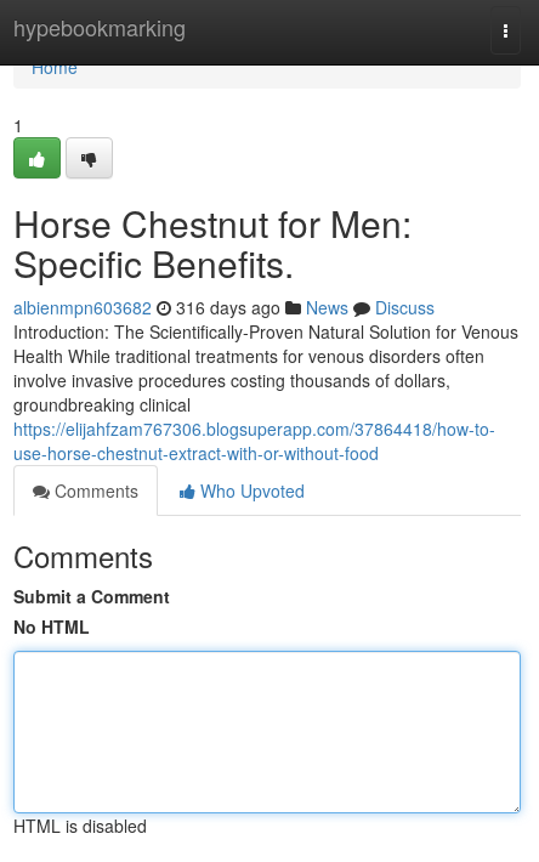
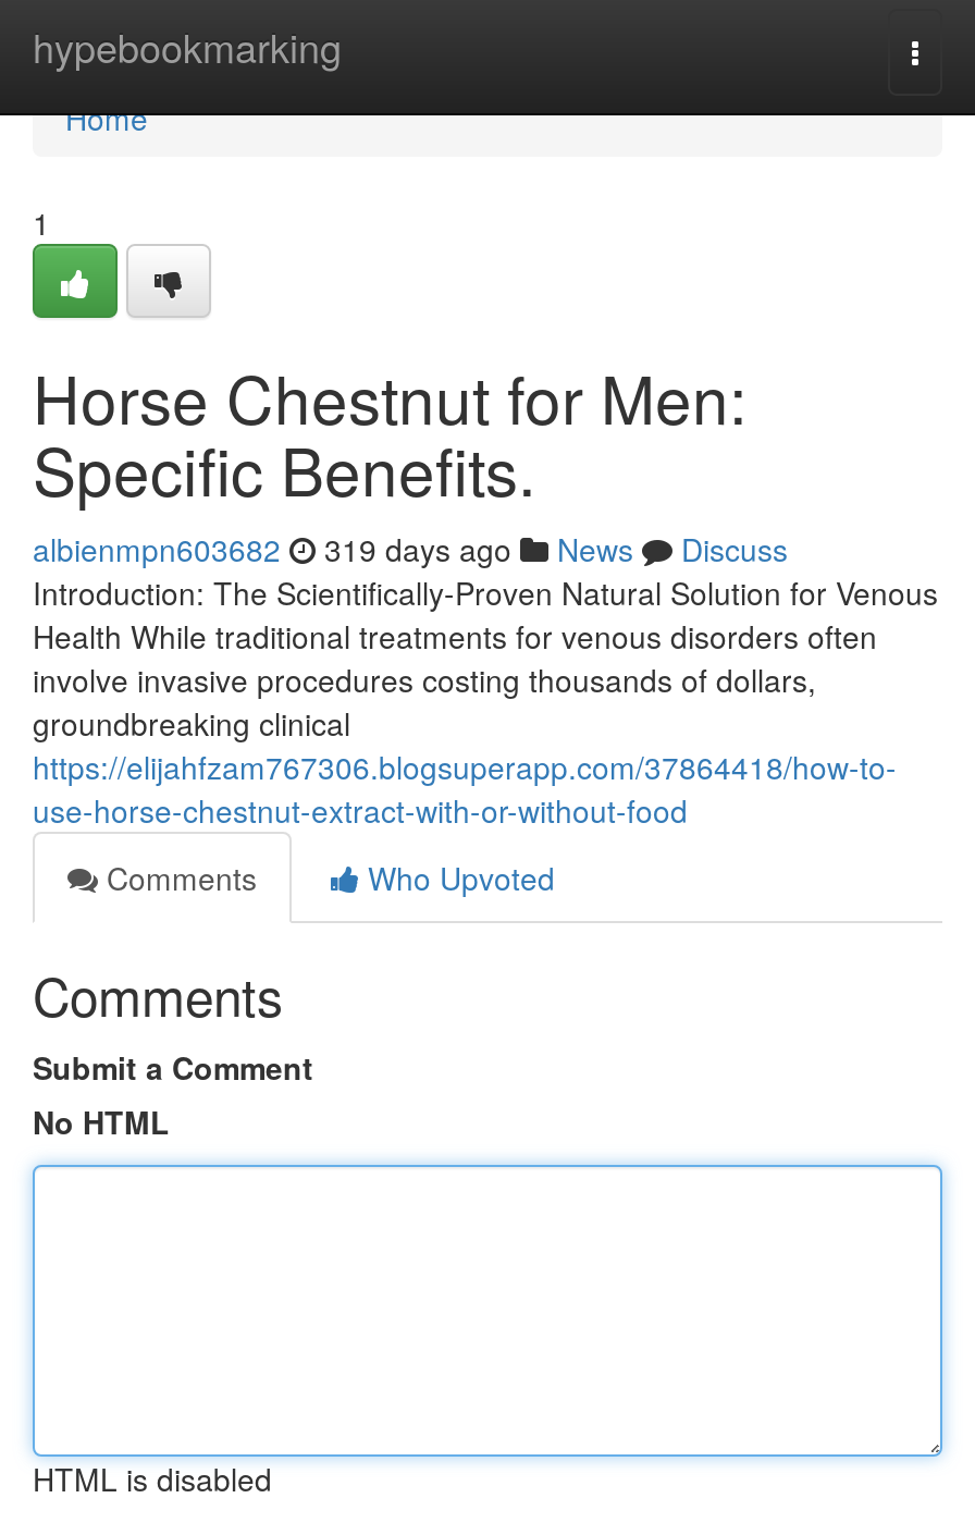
[13,295,435,319] albienmpn603682 316 days ago News Discuss -> [33,527,788,570] albienmpn603682 319 days ago News Discuss

